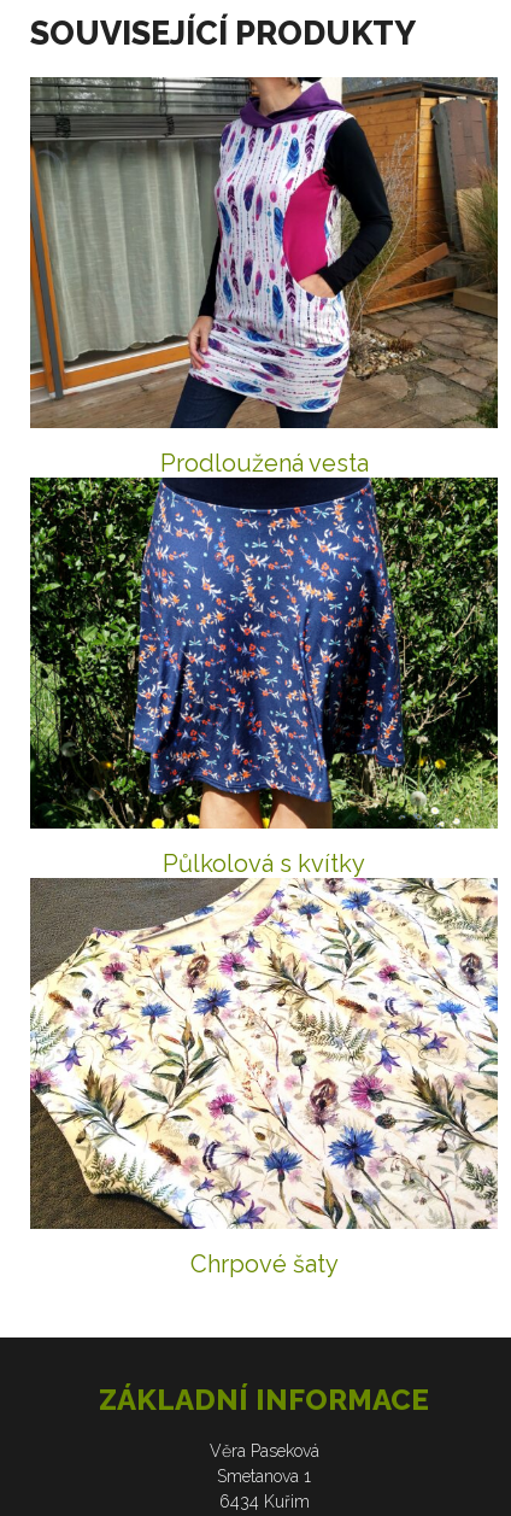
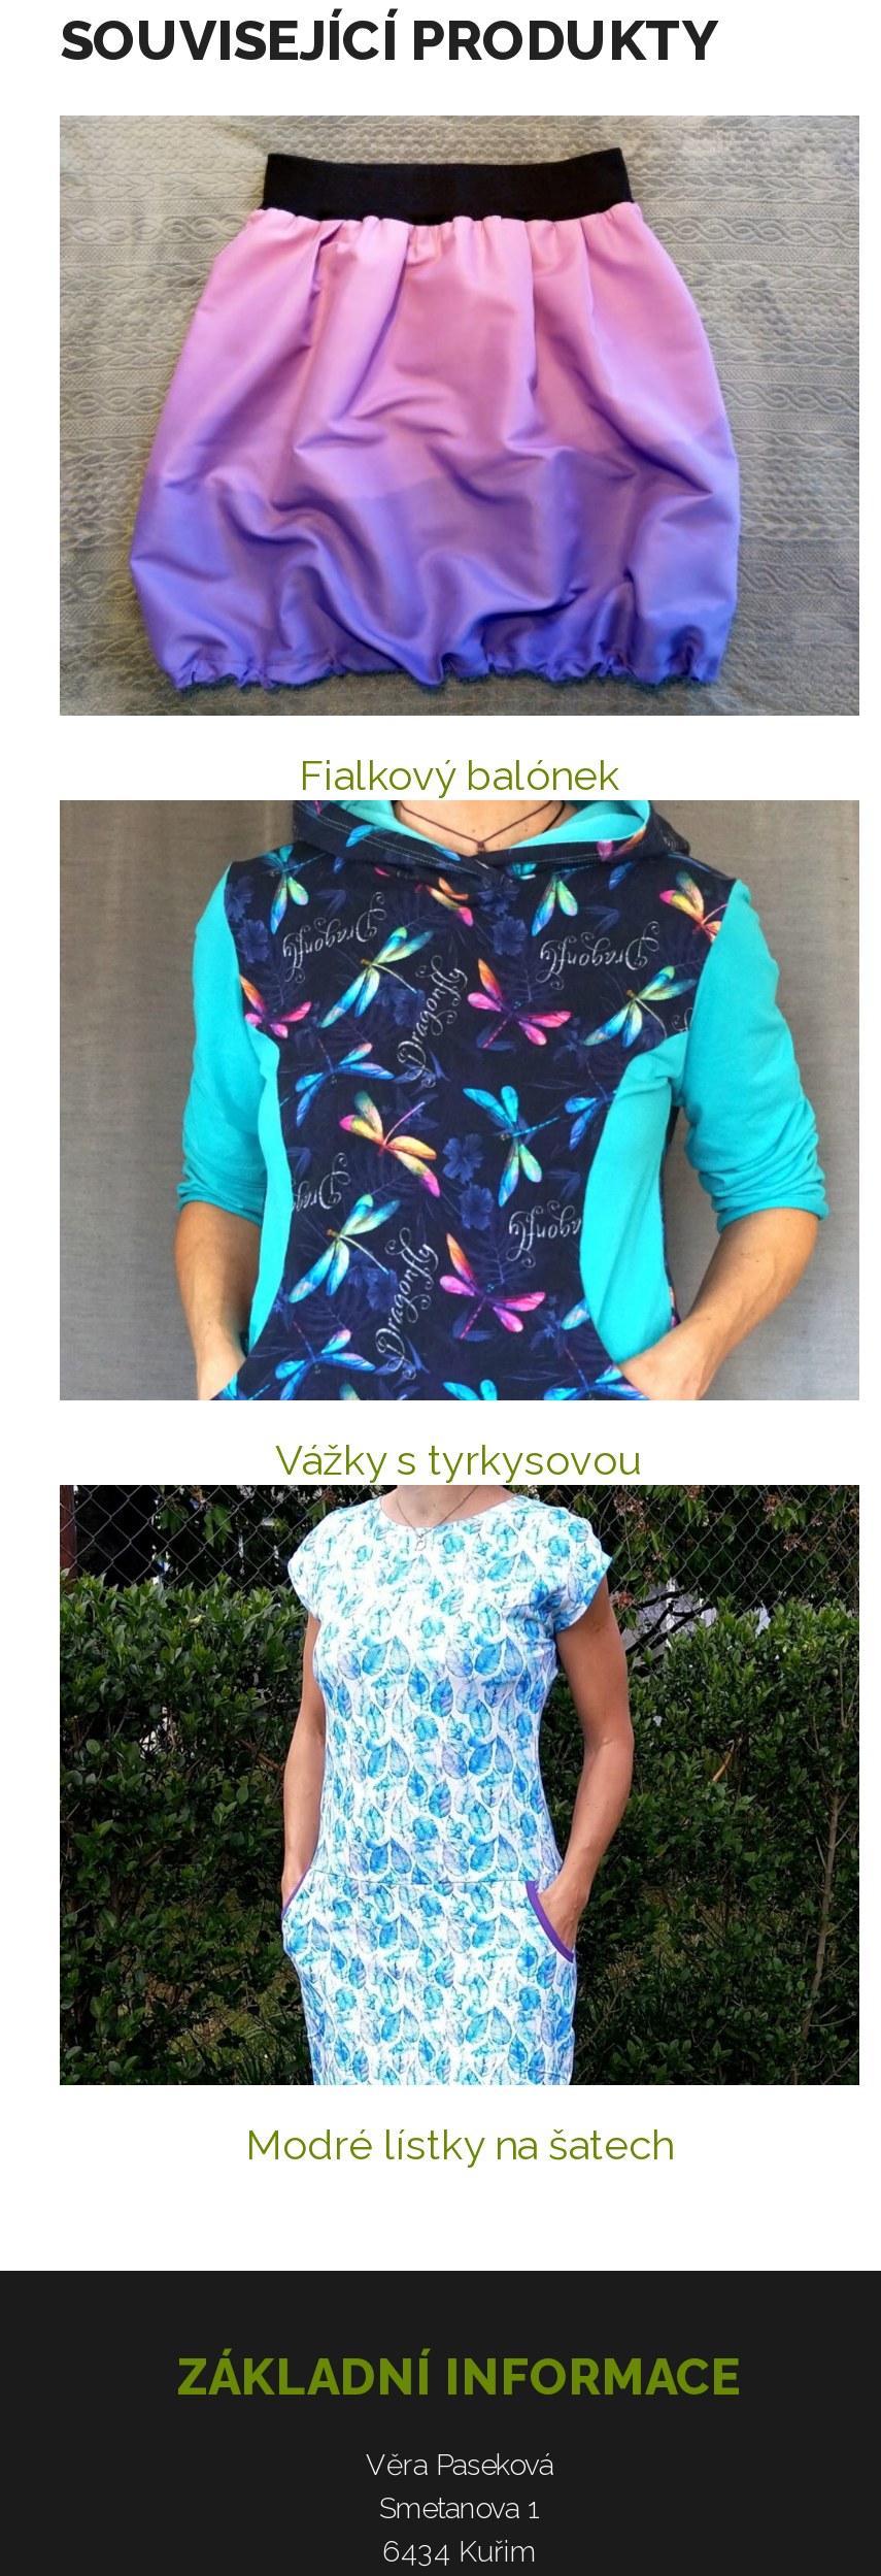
[29,77,499,478] [image] | Prodloužená vesta -> [60,115,859,801] [image] | Fialkový balónek
[29,476,498,878] [image] | Půlkolová s kvítky -> [58,798,859,1486] [image] | Vážky s tyrkysovou
[29,877,499,1279] [image] | Chrpové šaty -> [58,1483,861,2170] [image] | Modré lístky na šatech

